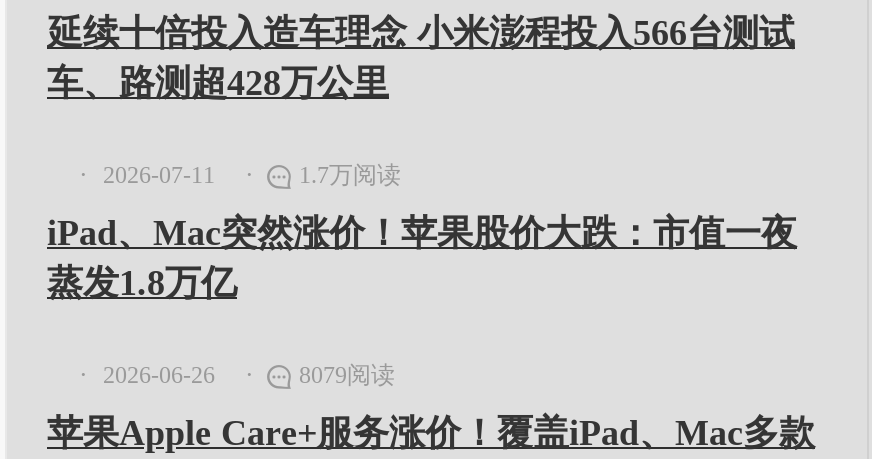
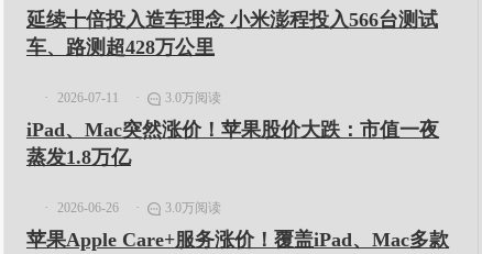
[299,162,401,190] 1.7万阅读 -> [165,90,221,106] 3.0万阅读
[299,362,395,390] 8079阅读 -> [165,200,221,216] 3.0万阅读

